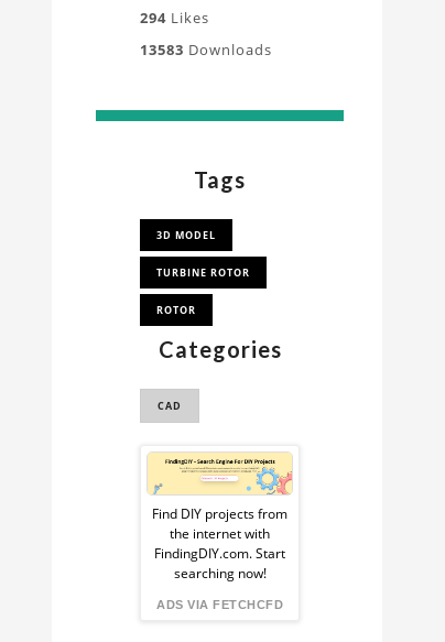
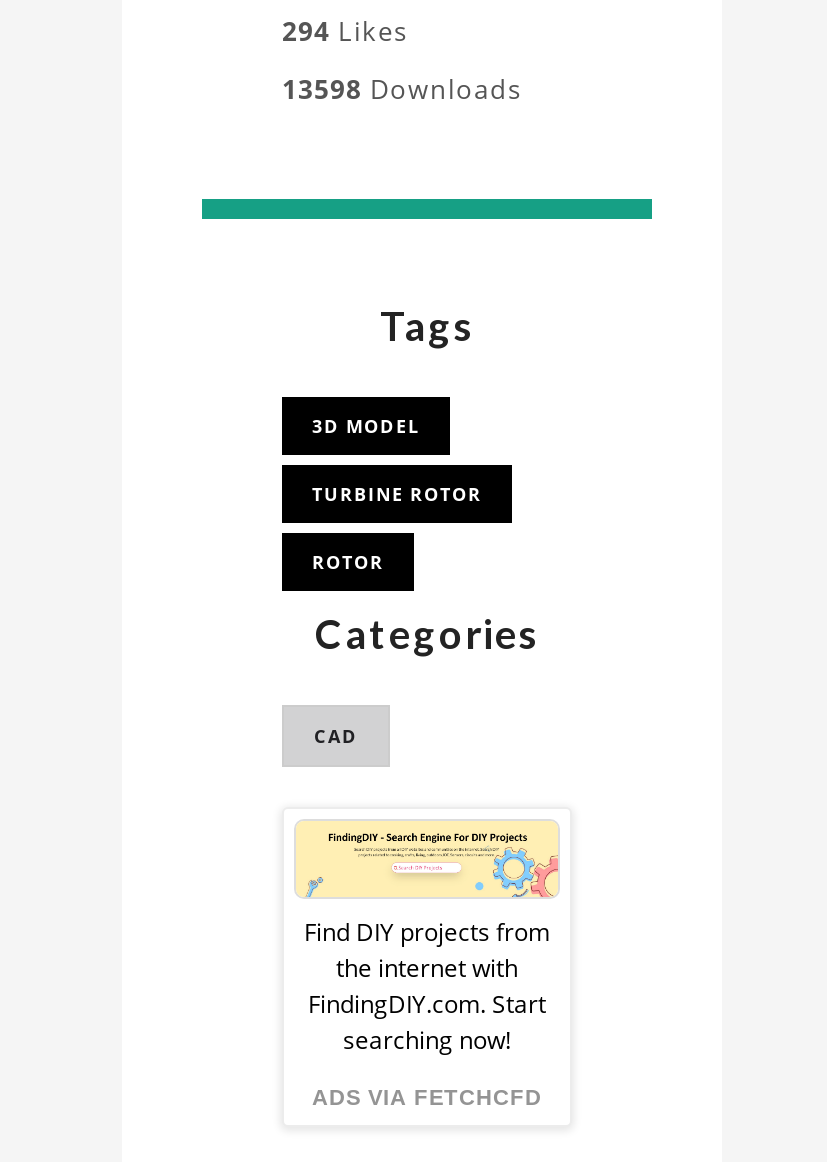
[140,40,272,59] 13583 Downloads -> [282,71,522,107] 13598 Downloads

